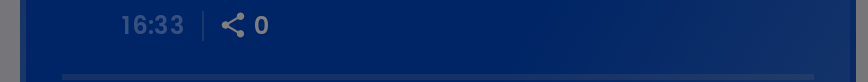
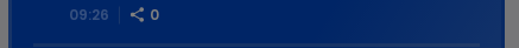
[122,8,270,42] 16:33 0 -> [69,5,159,25] 09:26 0

